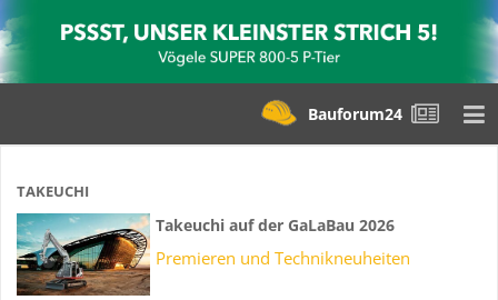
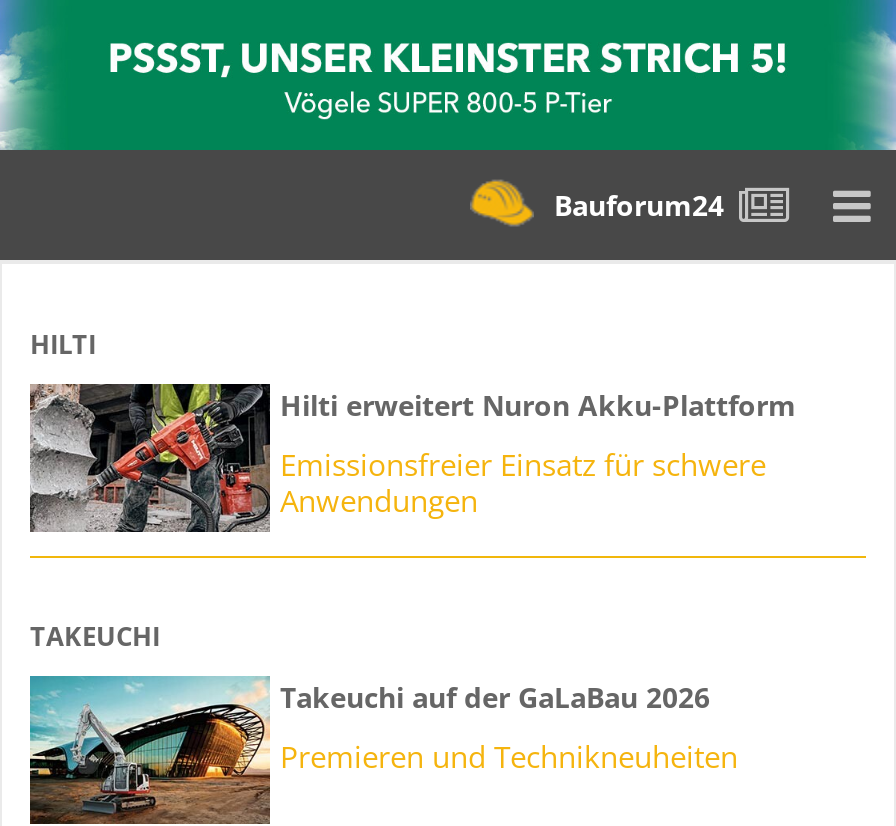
none -> [28,325,796,534] [image] | HILTI | Hilti erweitert Nuron Akku-Plattform | Emissionsfreier Einsatz für schwere | Anwendungen

